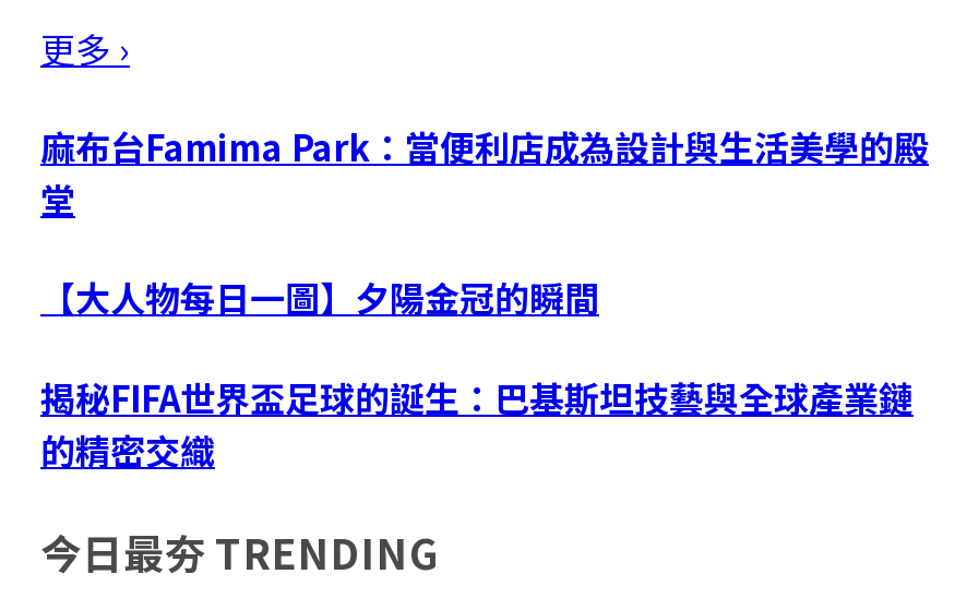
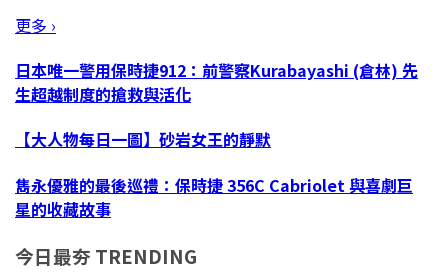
[40,120,929,225] 麻布台Famima Park：當便利店成為設計與生活美學的殿 | 堂 -> [15,58,418,106] 日本唯一警用保時捷912：前警察Kurabayashi (倉林) 先 | 生超越制度的搶救與活化
[40,272,599,324] 【大人物每日一圖】夕陽金冠的瞬間 -> [15,127,271,151] 【大人物每日一圖】砂岩女王的靜默
[40,370,914,475] 揭秘FIFA世界盃足球的誕生：巴基斯坦技藝與全球產業鏈 | 的精密交織 -> [15,173,413,221] 雋永優雅的最後巡禮：保時捷 356C Cabriolet 與喜劇巨 | 星的收藏故事

